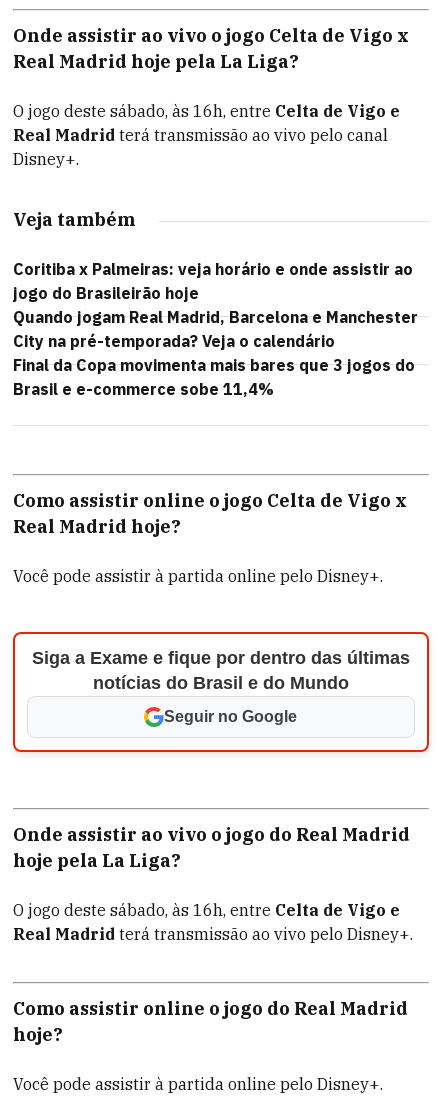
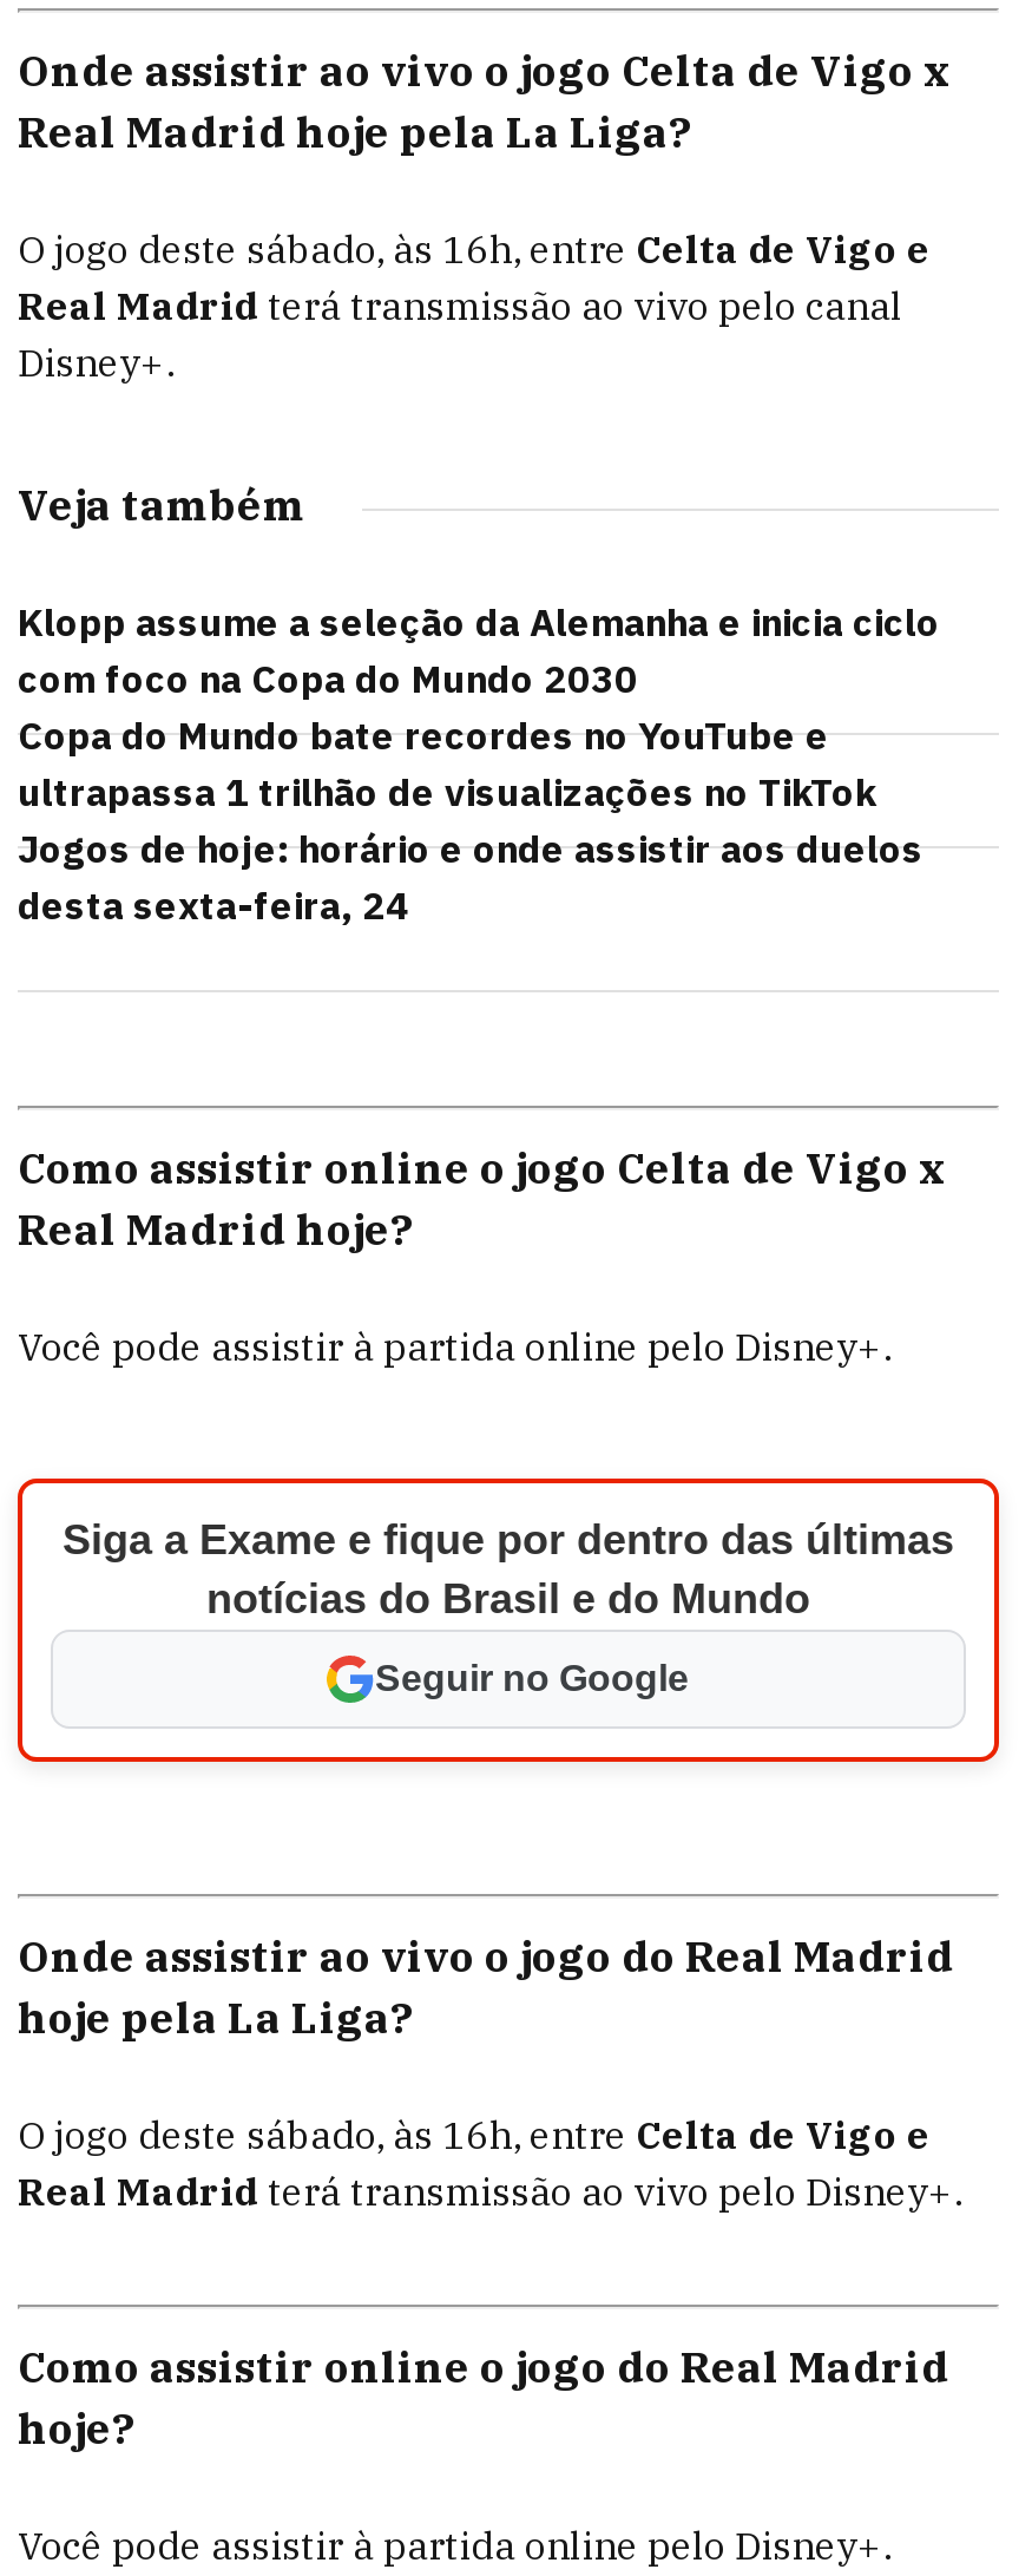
[13,259,418,399] Coritiba x Palmeiras: veja horário e onde assistir ao | jogo do Brasileirão hoje | Quando jogam Real Madrid, Barcelona e Manchester | City na pré-temporada? Veja o calendário | Final da Copa movimenta mais bares que 3 jogos do | Brasil e e-commerce sobe 11,4% -> [18,598,940,928] Klopp assume a seleção da Alemanha e inicia ciclo | com foco na Copa do Mundo 2030 | Copa do Mundo bate recordes no YouTube e | ultrapassa 1 trilhão de visualizações no TikTok | Jogos de hoje: horário e onde assistir aos duelos | desta sexta-feira, 24

